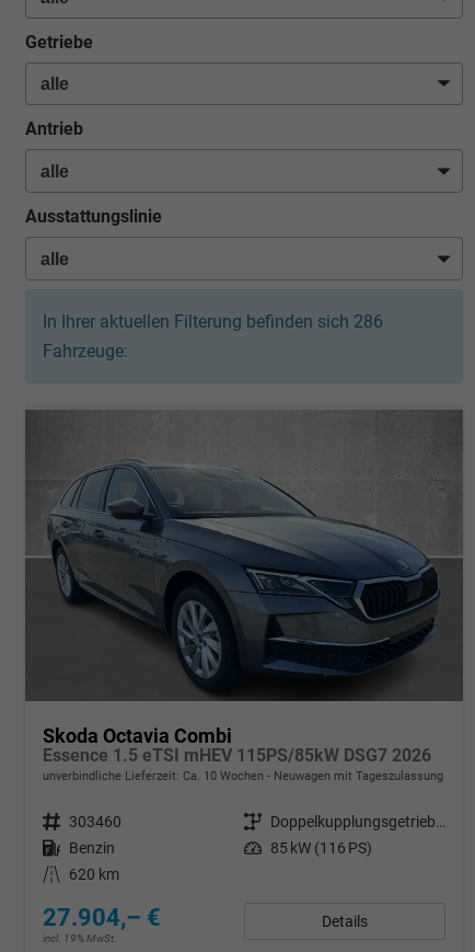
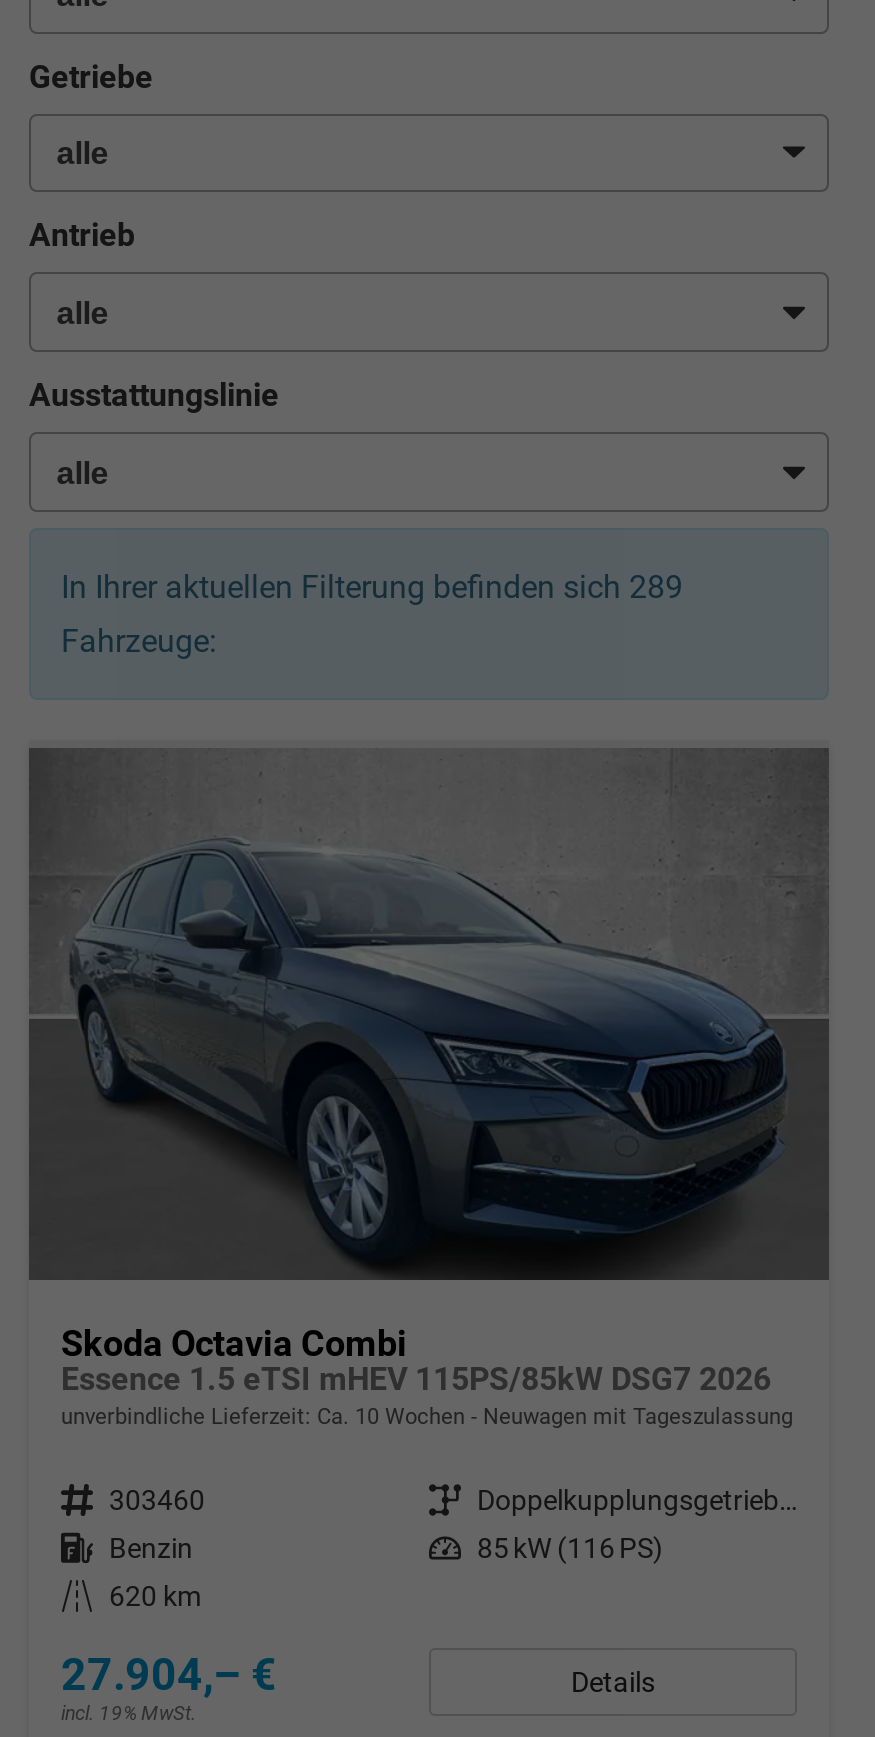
[43,311,383,331] In Ihrer aktuellen Filterung befinden sich 286 -> [61,567,683,605] In Ihrer aktuellen Filterung befinden sich 289

